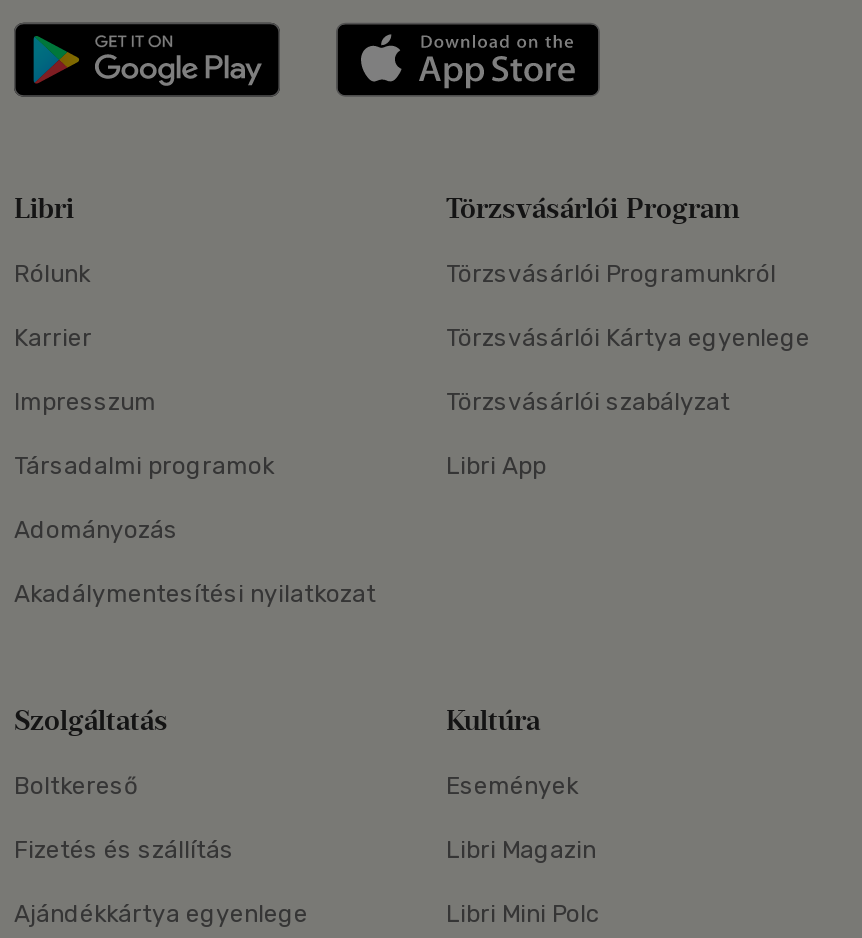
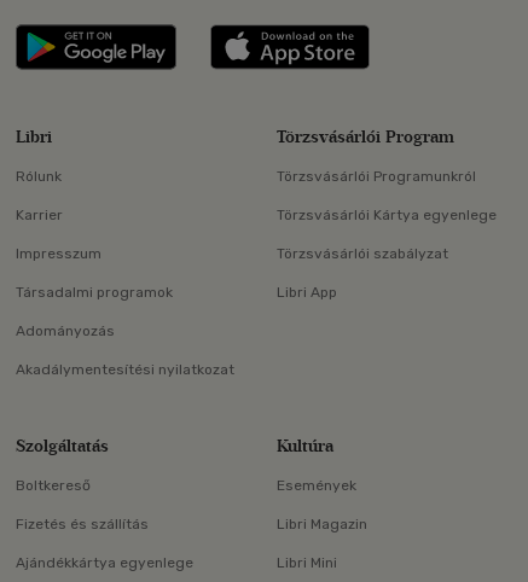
[446,900,600,928] Libri Mini Polc -> [277,554,337,571] Libri Mini

